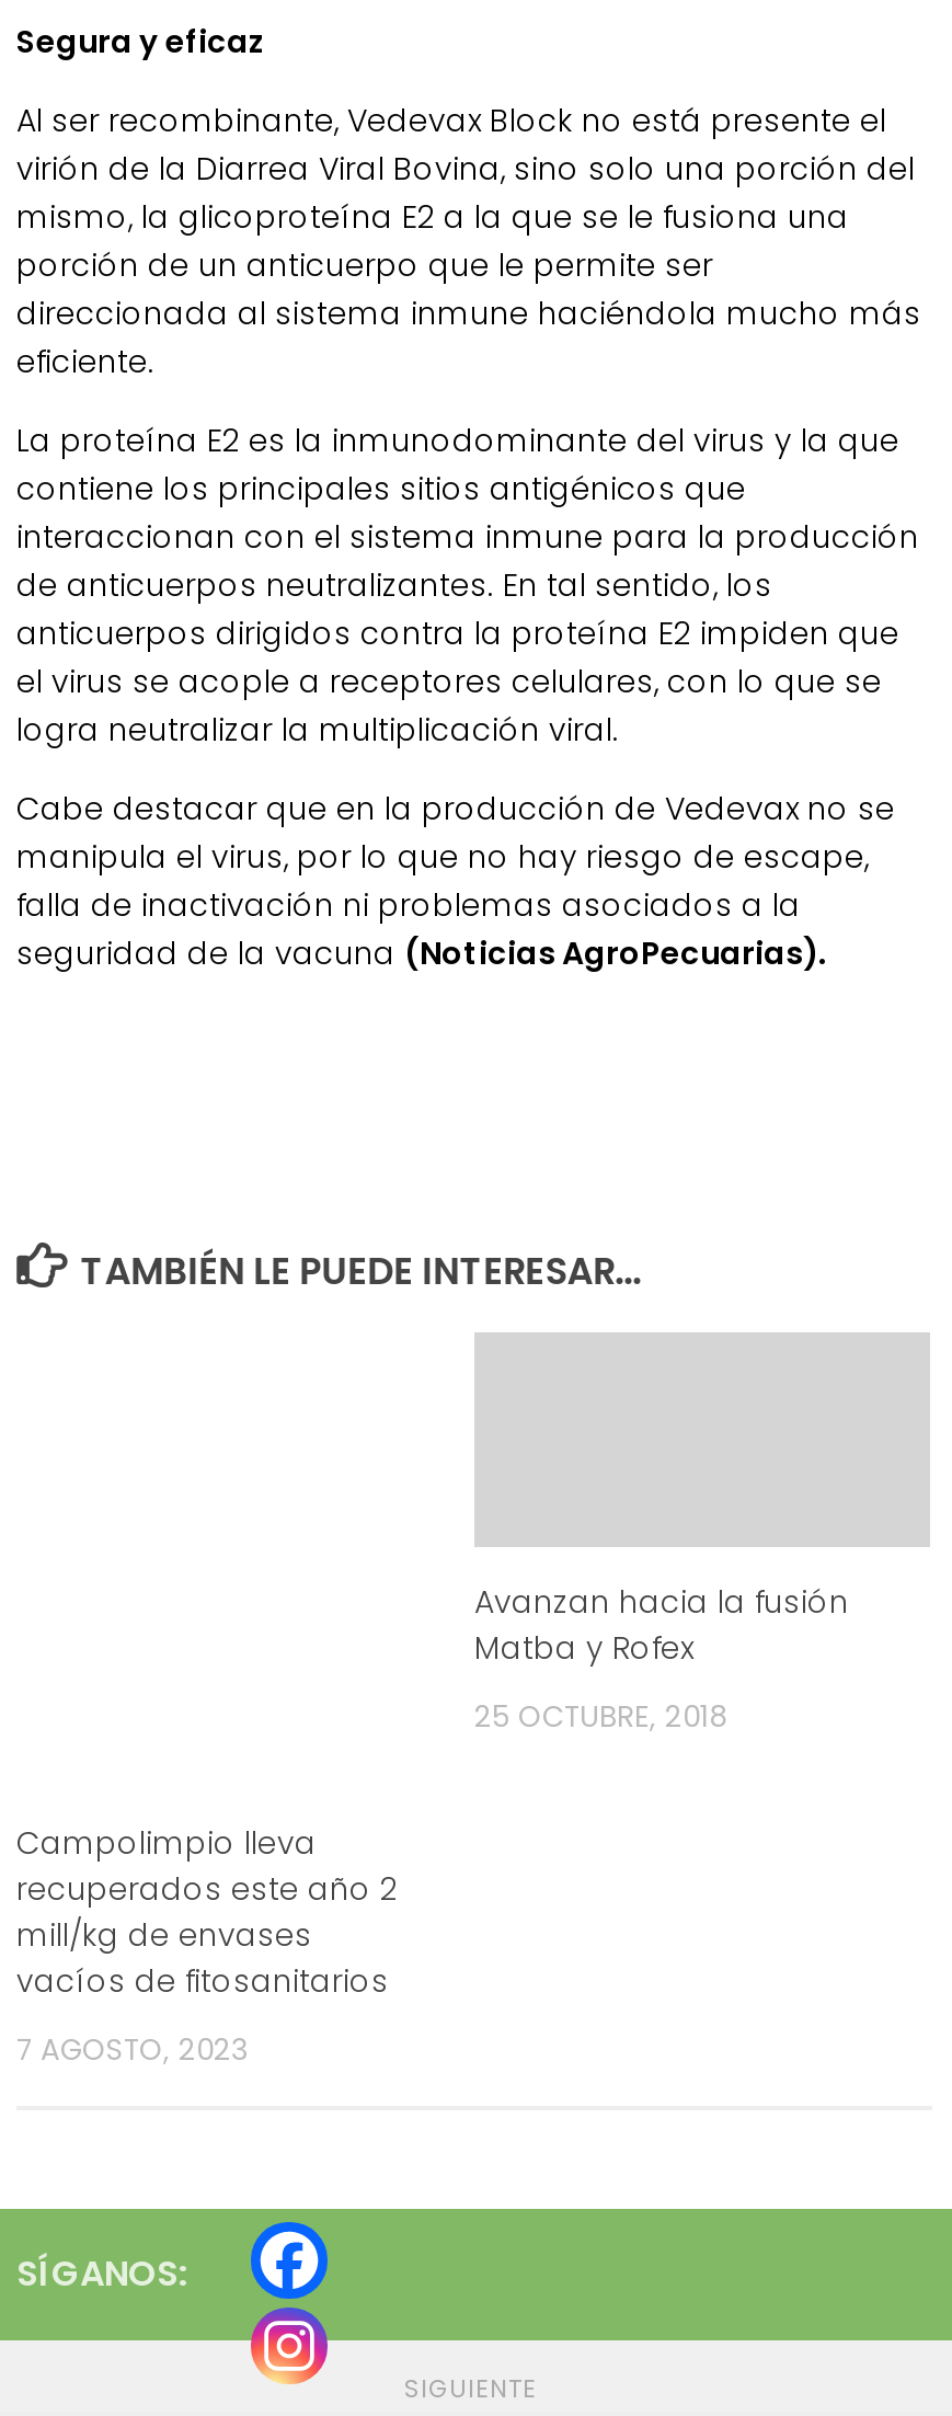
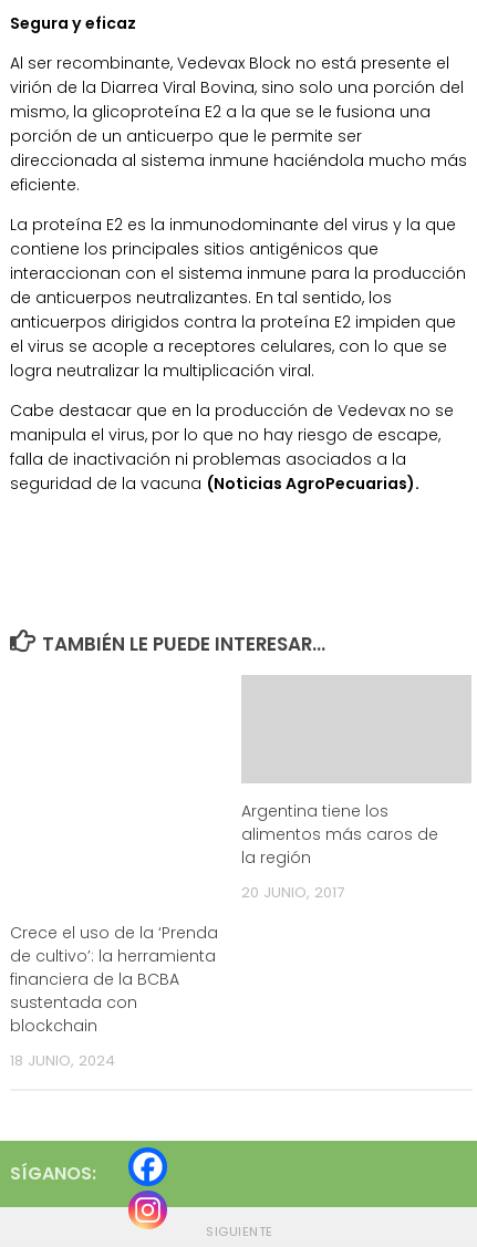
[474,1580,849,1670] Avanzan hacia la fusión | Matba y Rofex -> [241,800,438,869] Argentina tiene los | alimentos más caros de | la región
[474,1696,726,1738] 25 OCTUBRE, 2018 -> [241,882,344,903] 20 JUNIO, 2017
[16,1821,398,2003] Campolimpio lleva | recuperados este año 2 | mill/kg de envases | vacíos de fitosanitarios -> [10,922,218,1037] Crece el uso de la ‘Prenda | de cultivo’: la herramienta | financiera de la BCBA | sustentada con | blockchain
[16,2029,249,2071] 7 AGOSTO, 2023 -> [10,1050,115,1071] 18 JUNIO, 2024

